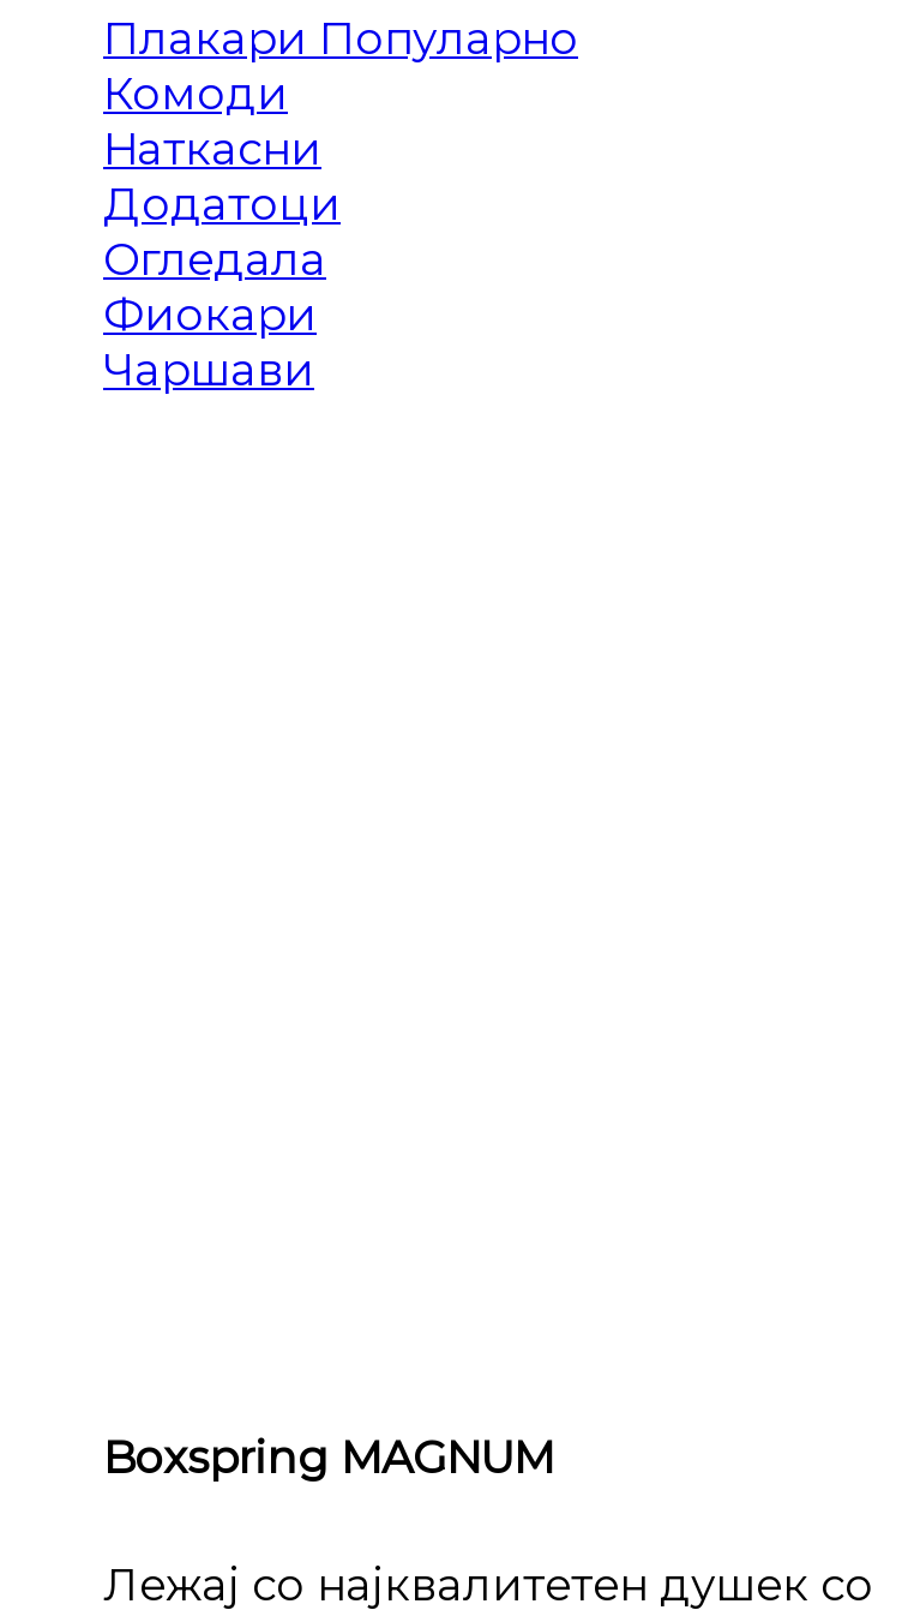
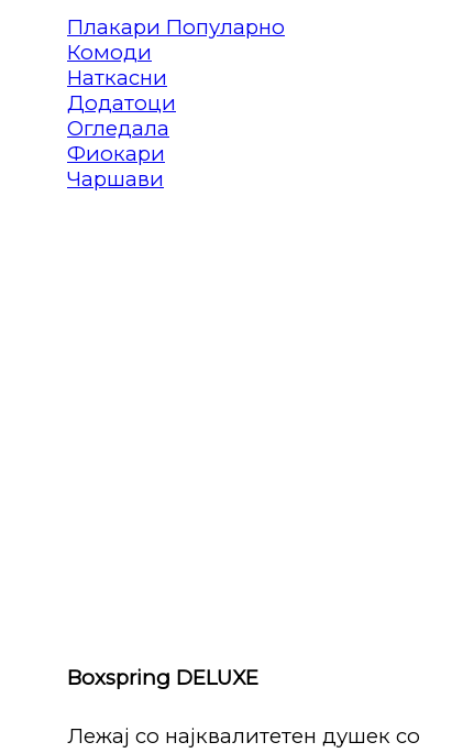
[103,1430,554,1485] Boxspring MAGNUM -> [67,665,258,690] Boxspring DELUXE

